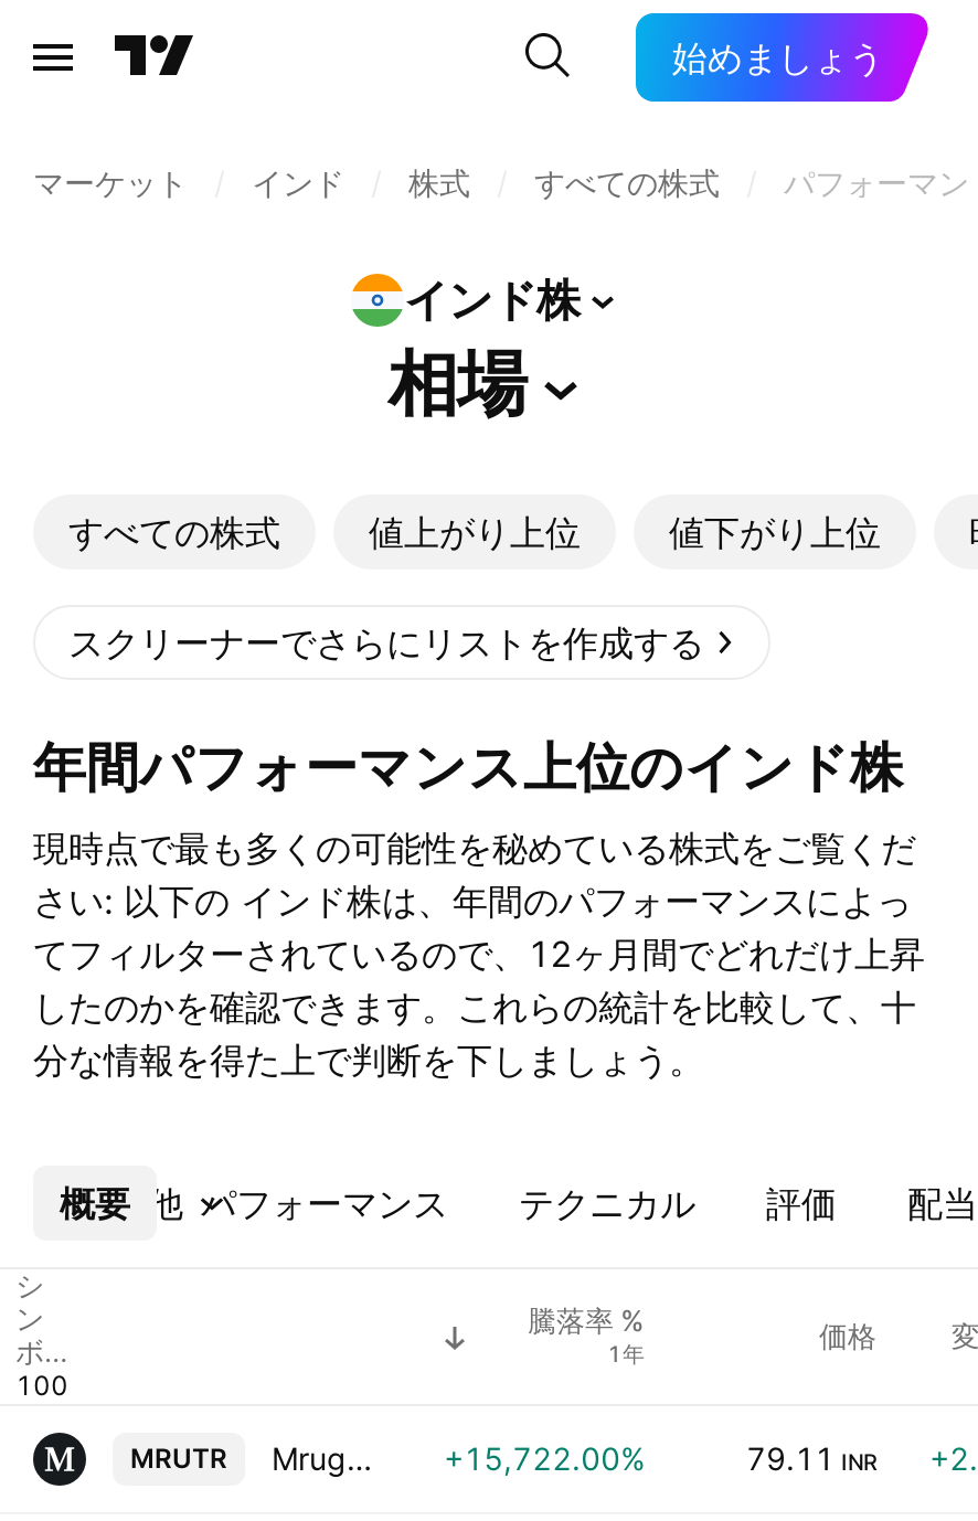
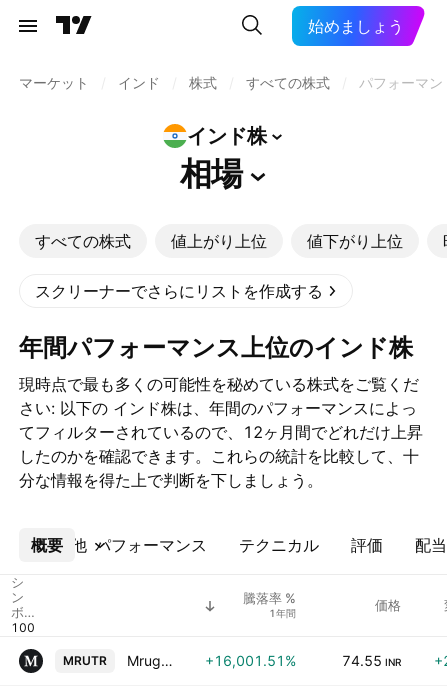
[607,1340,645,1366] 1年 -> [269,607,296,619] 1年間
[444,1439,645,1477] +15,722.00% -> [205,652,296,669] +16,001.51%
[746,1439,876,1477] 79.11 INR -> [342,652,401,669] 74.55 INR

